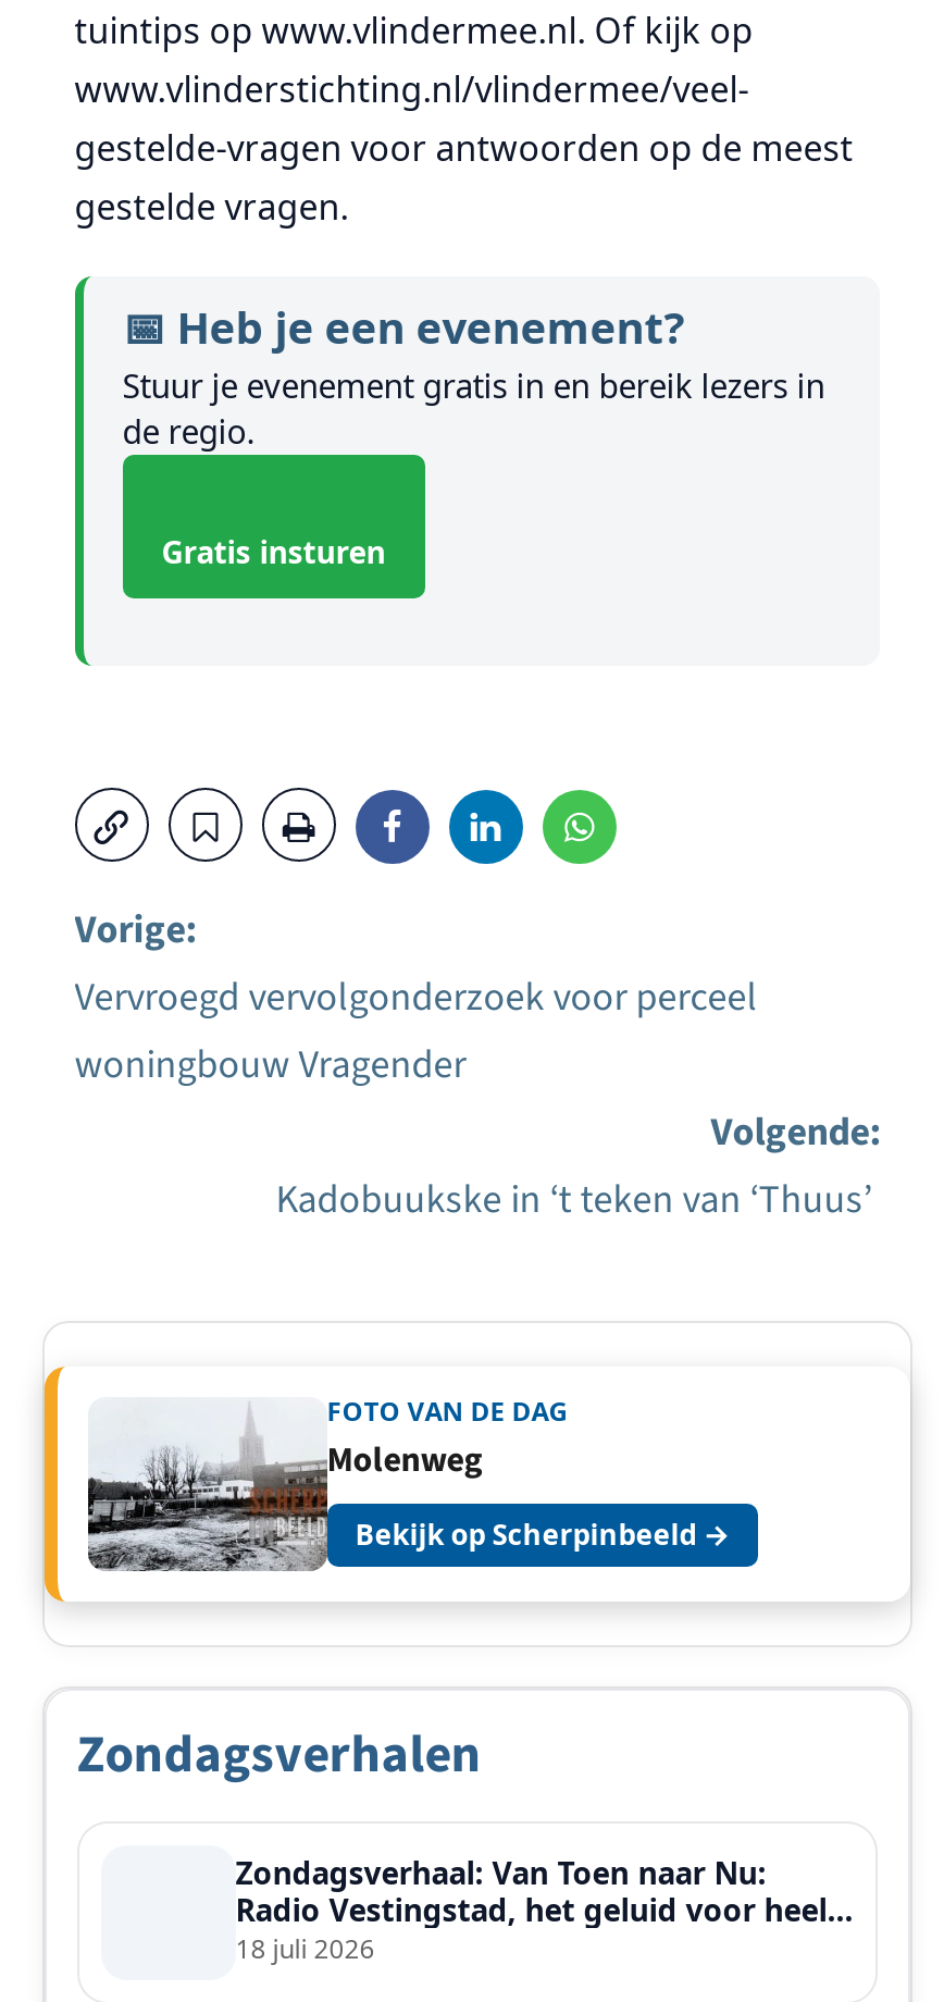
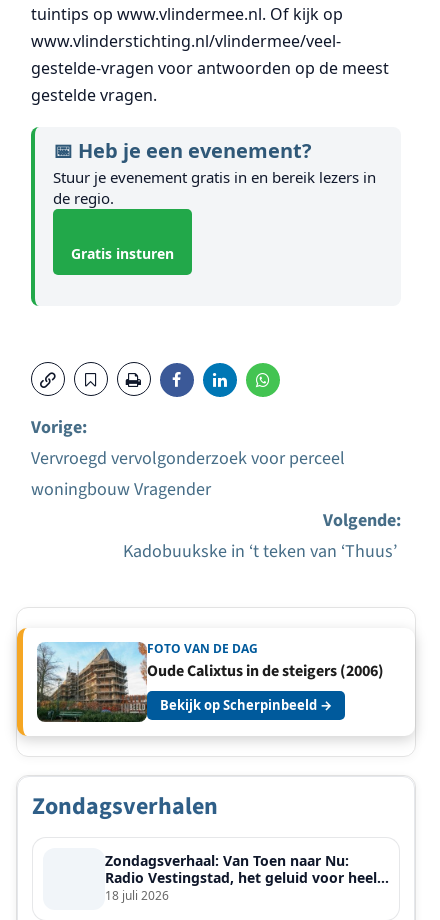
[88,1399,483,1573] [image] | Molenweg -> [36,642,384,723] [image] | Oude Calixtus in de steigers (2006)

